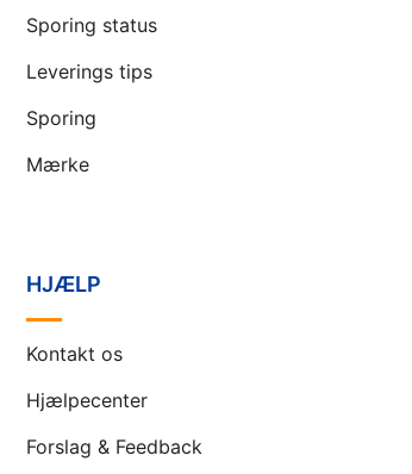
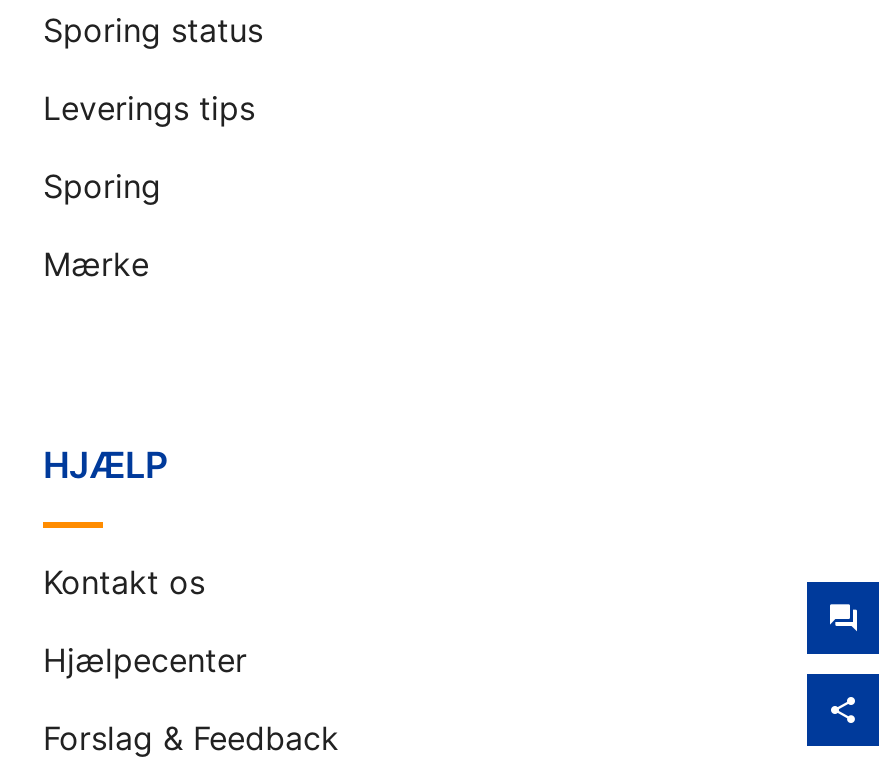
none -> [805,580,873,656] [image]
none -> [805,672,873,748] [image]

